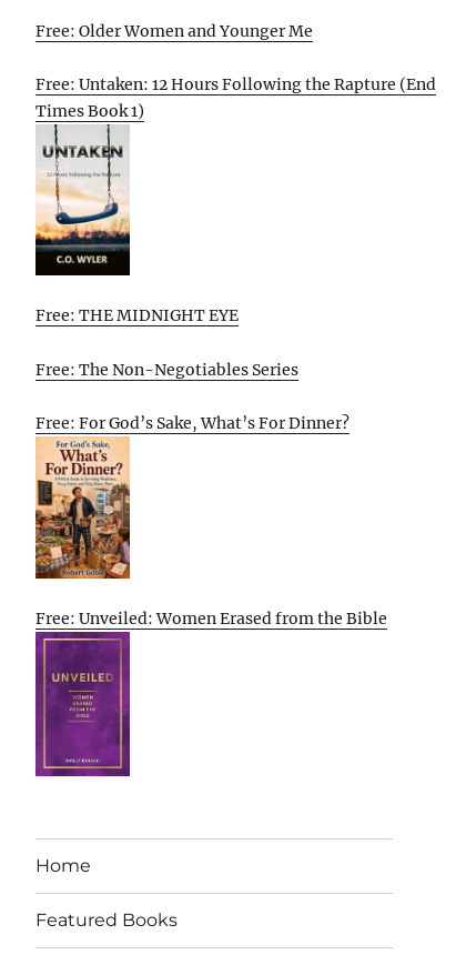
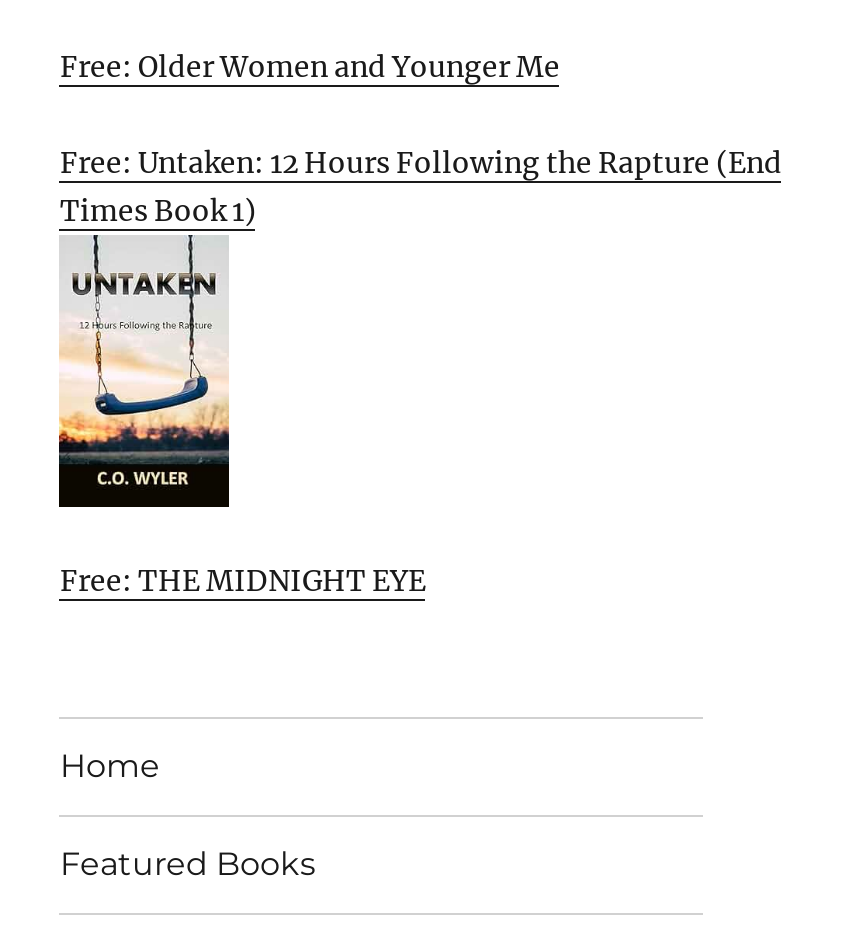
[36,359,350,433] Free: The Non-Negotiables Series | Free: For God’s Sake, What’s For Dinner? -> none
[34,442,388,629] [image] | Free: Unveiled: Women Erased from the Bible -> none
[34,637,131,777] [image] -> none

